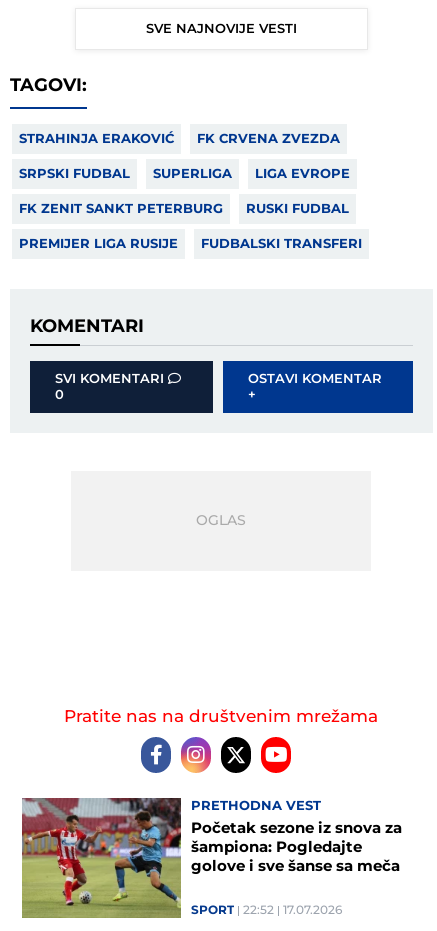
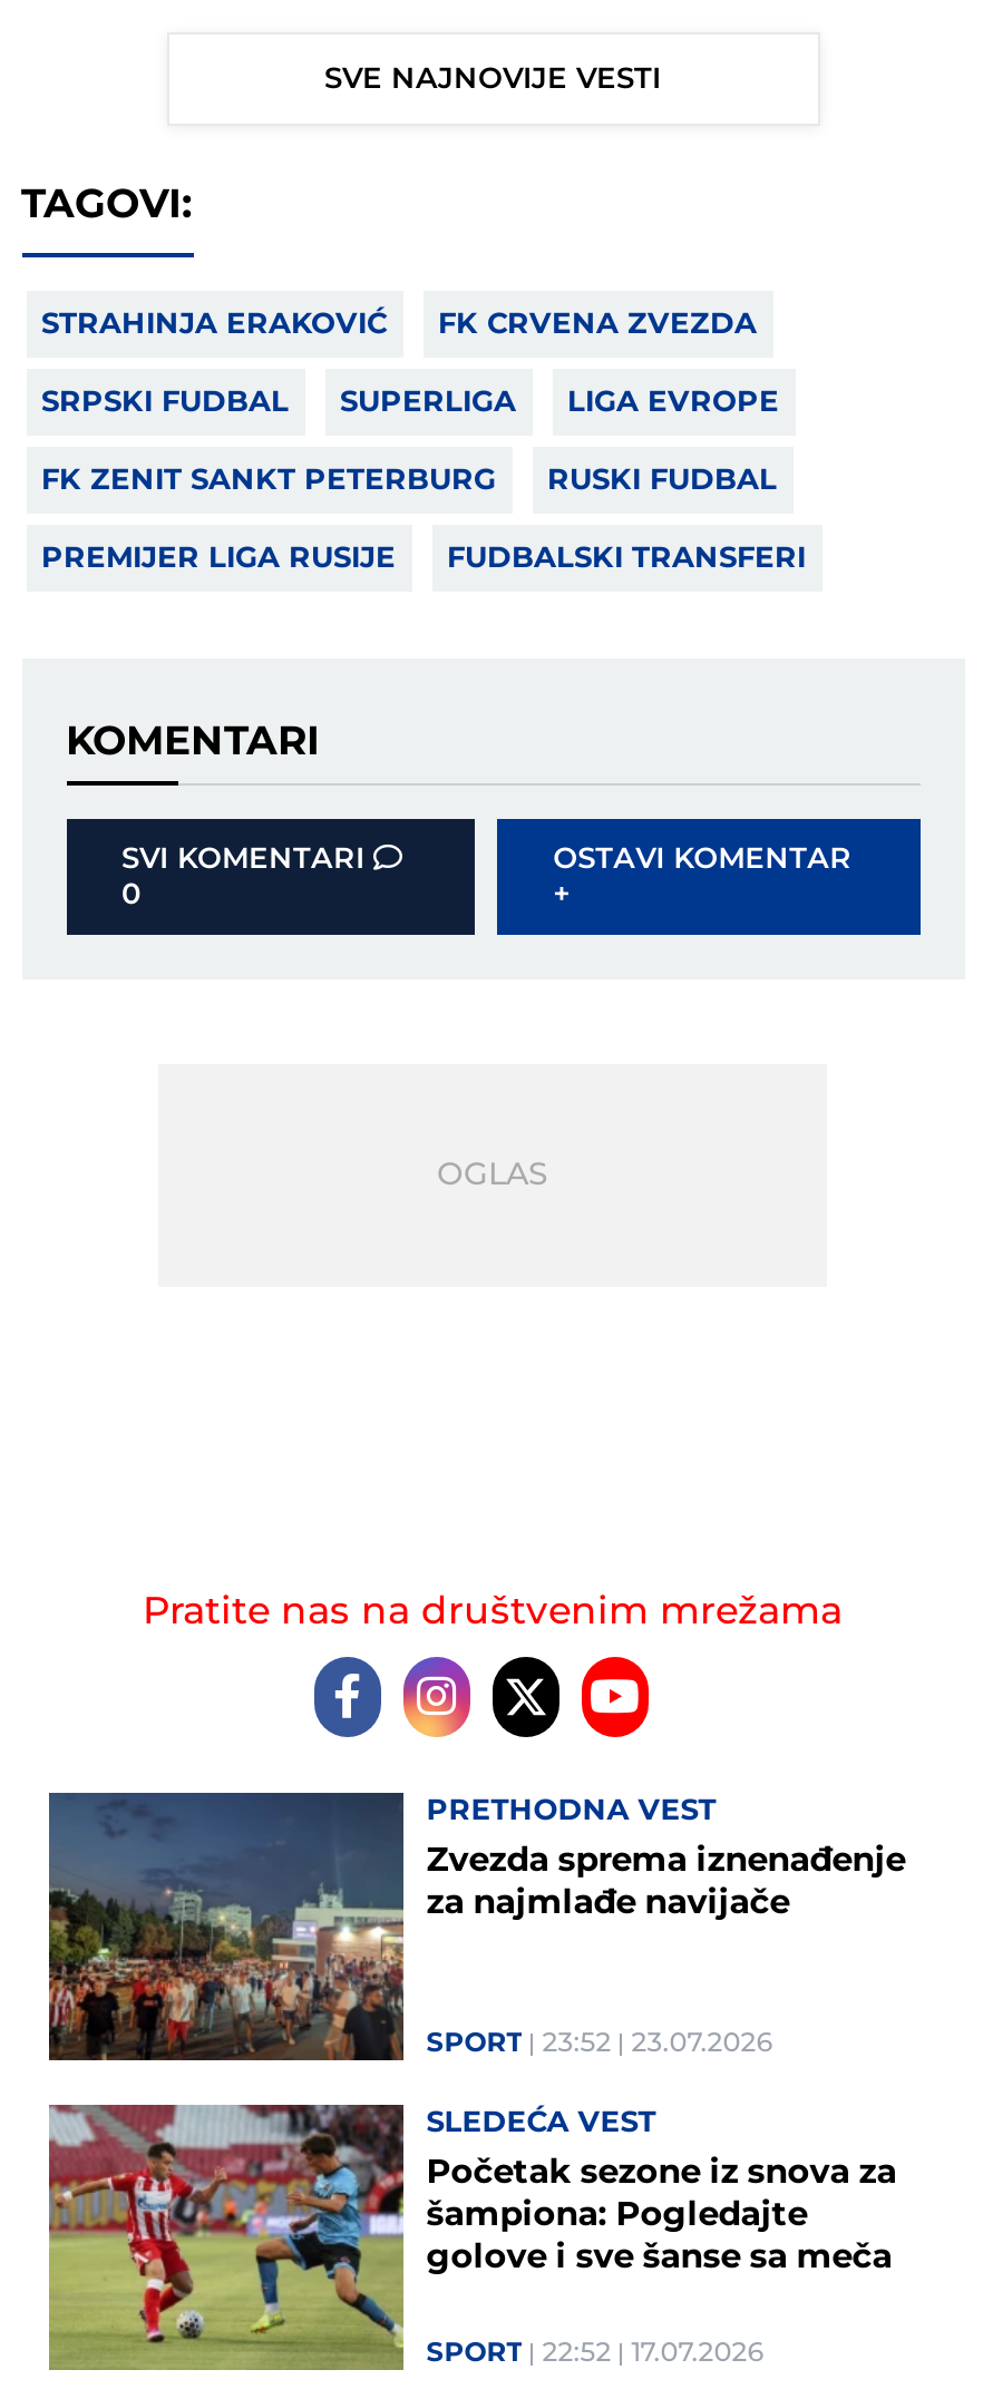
none -> [47,1791,905,2145] [image] | Zvezda sprema iznenađenje | za najmlađe navijače | SPORT 23:52 23.07.2026 | SLEDEĆA VEST

